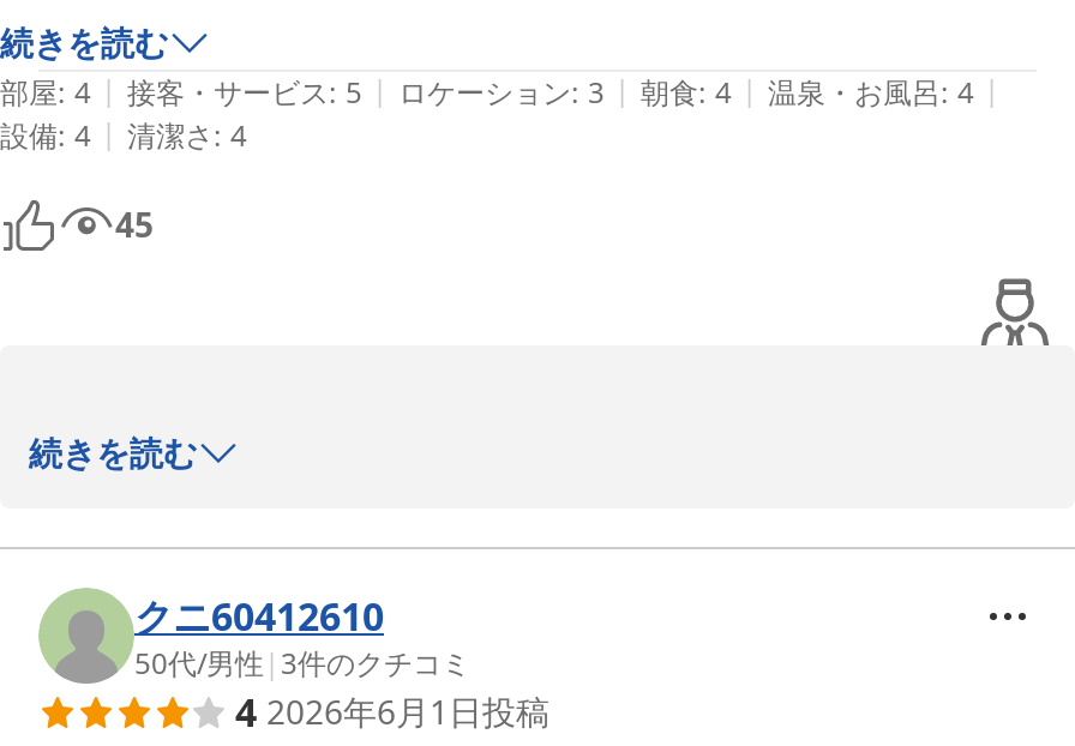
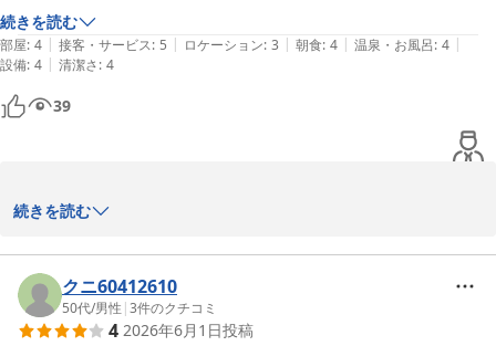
[115,201,154,247] 45 -> [53,95,71,116] 39

